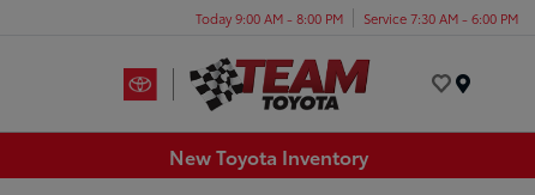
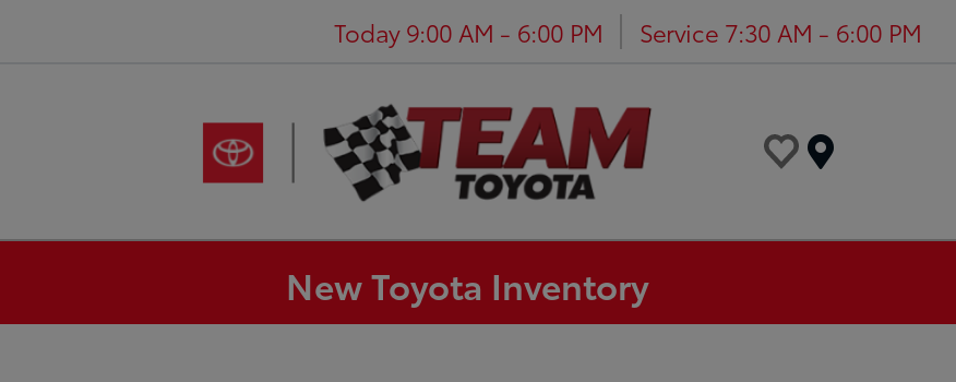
[196,8,518,27] Today 9:00 AM - 8:00 PM Service 7:30 AM - 6:00 PM -> [334,13,921,48] Today 9:00 AM - 6:00 PM Service 7:30 AM - 6:00 PM

